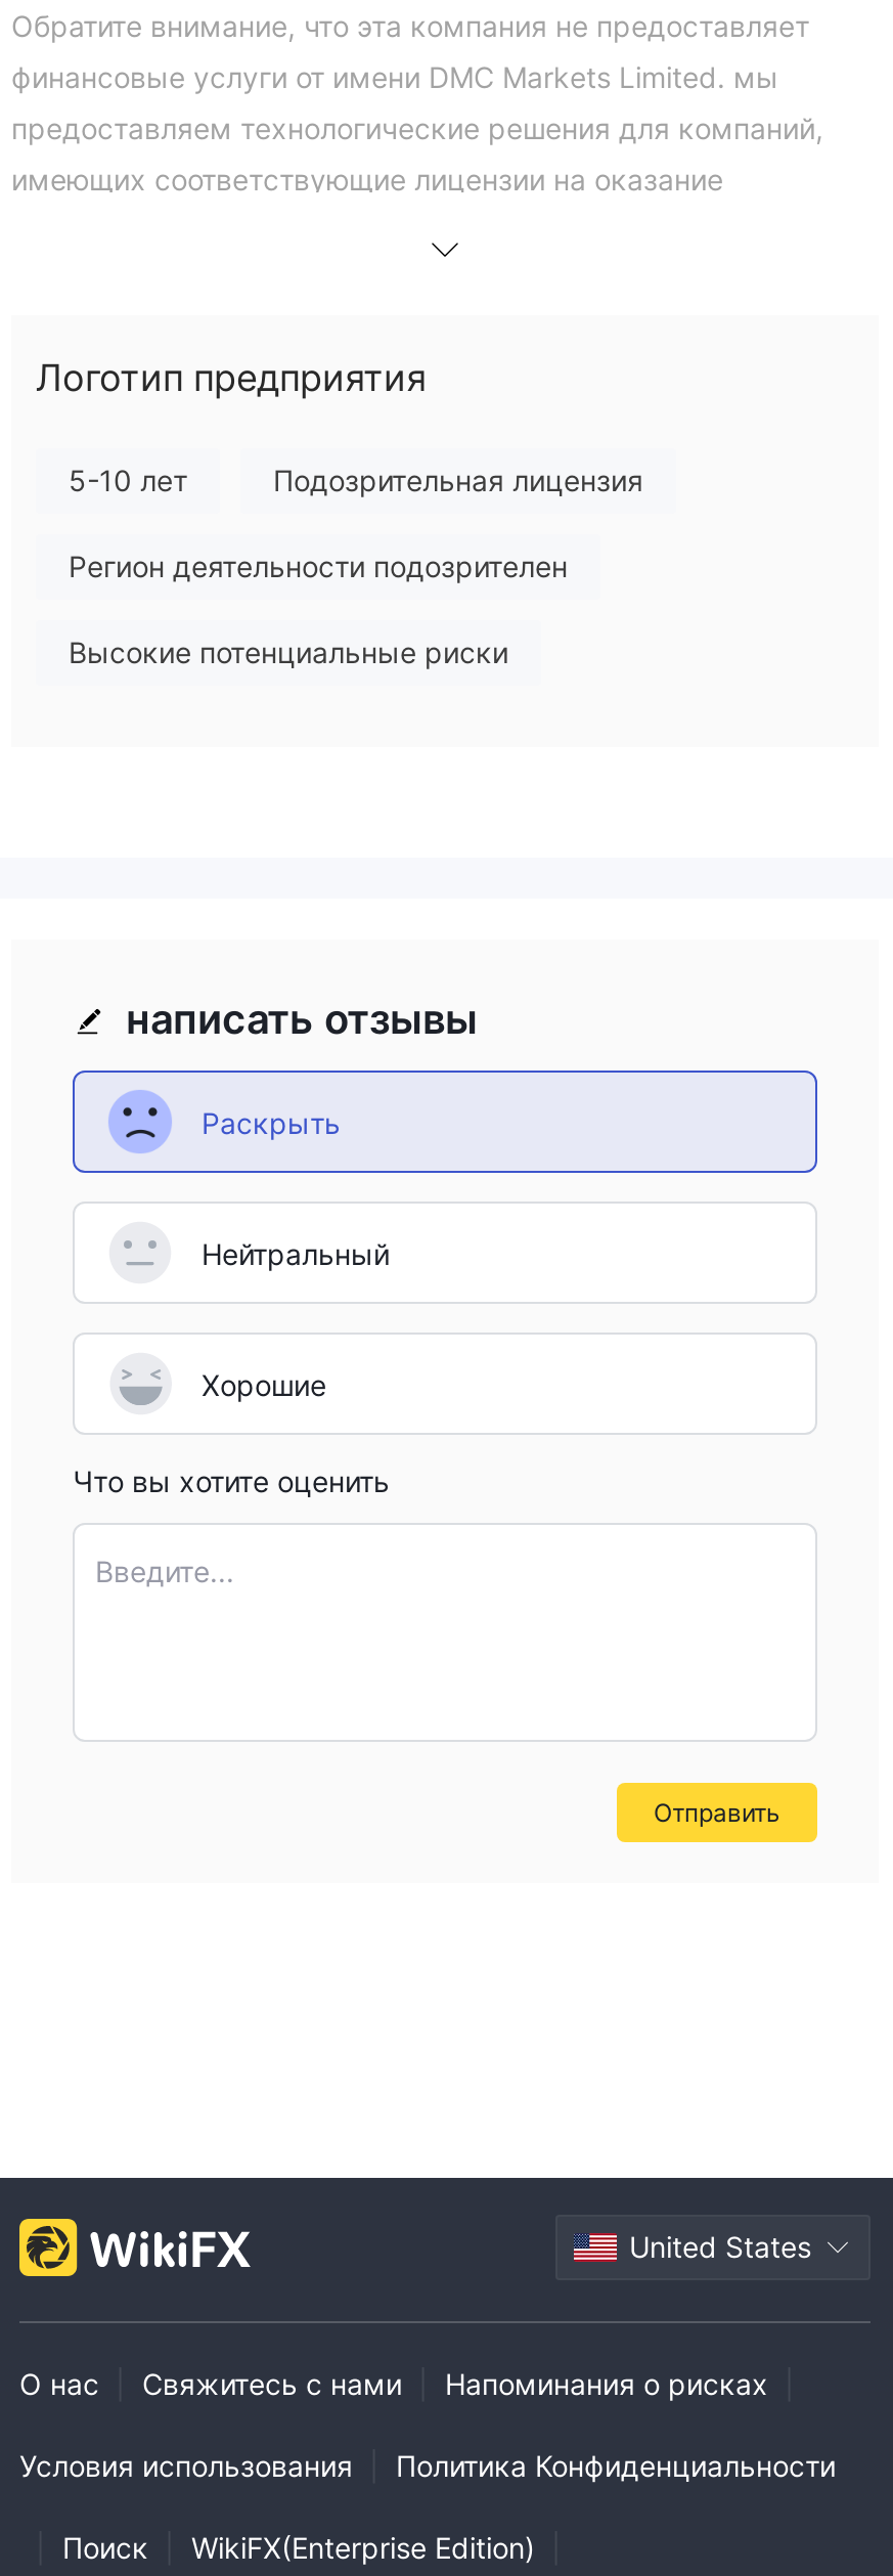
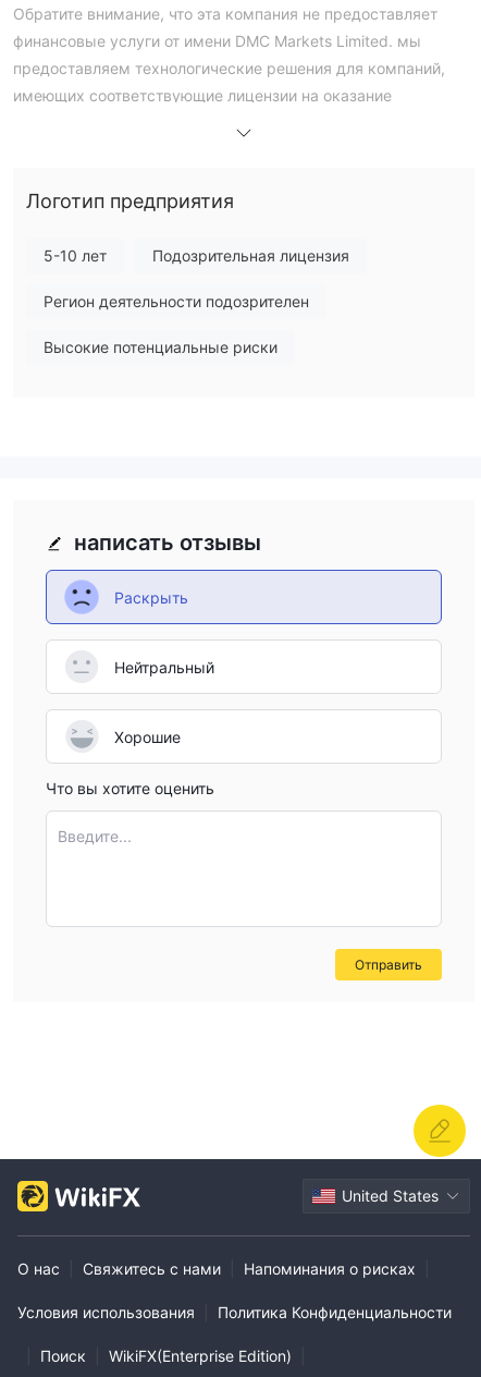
none -> [412,1104,467,1158] [image]

